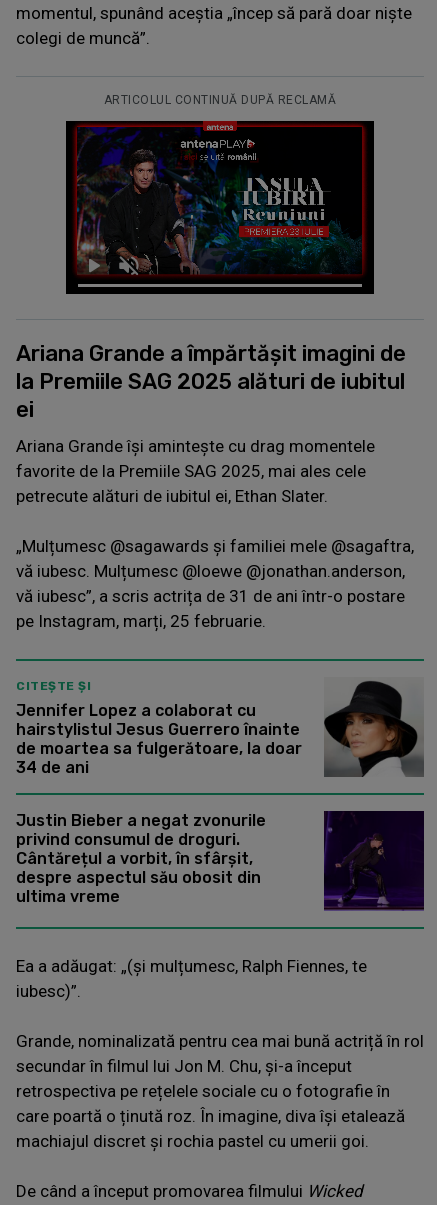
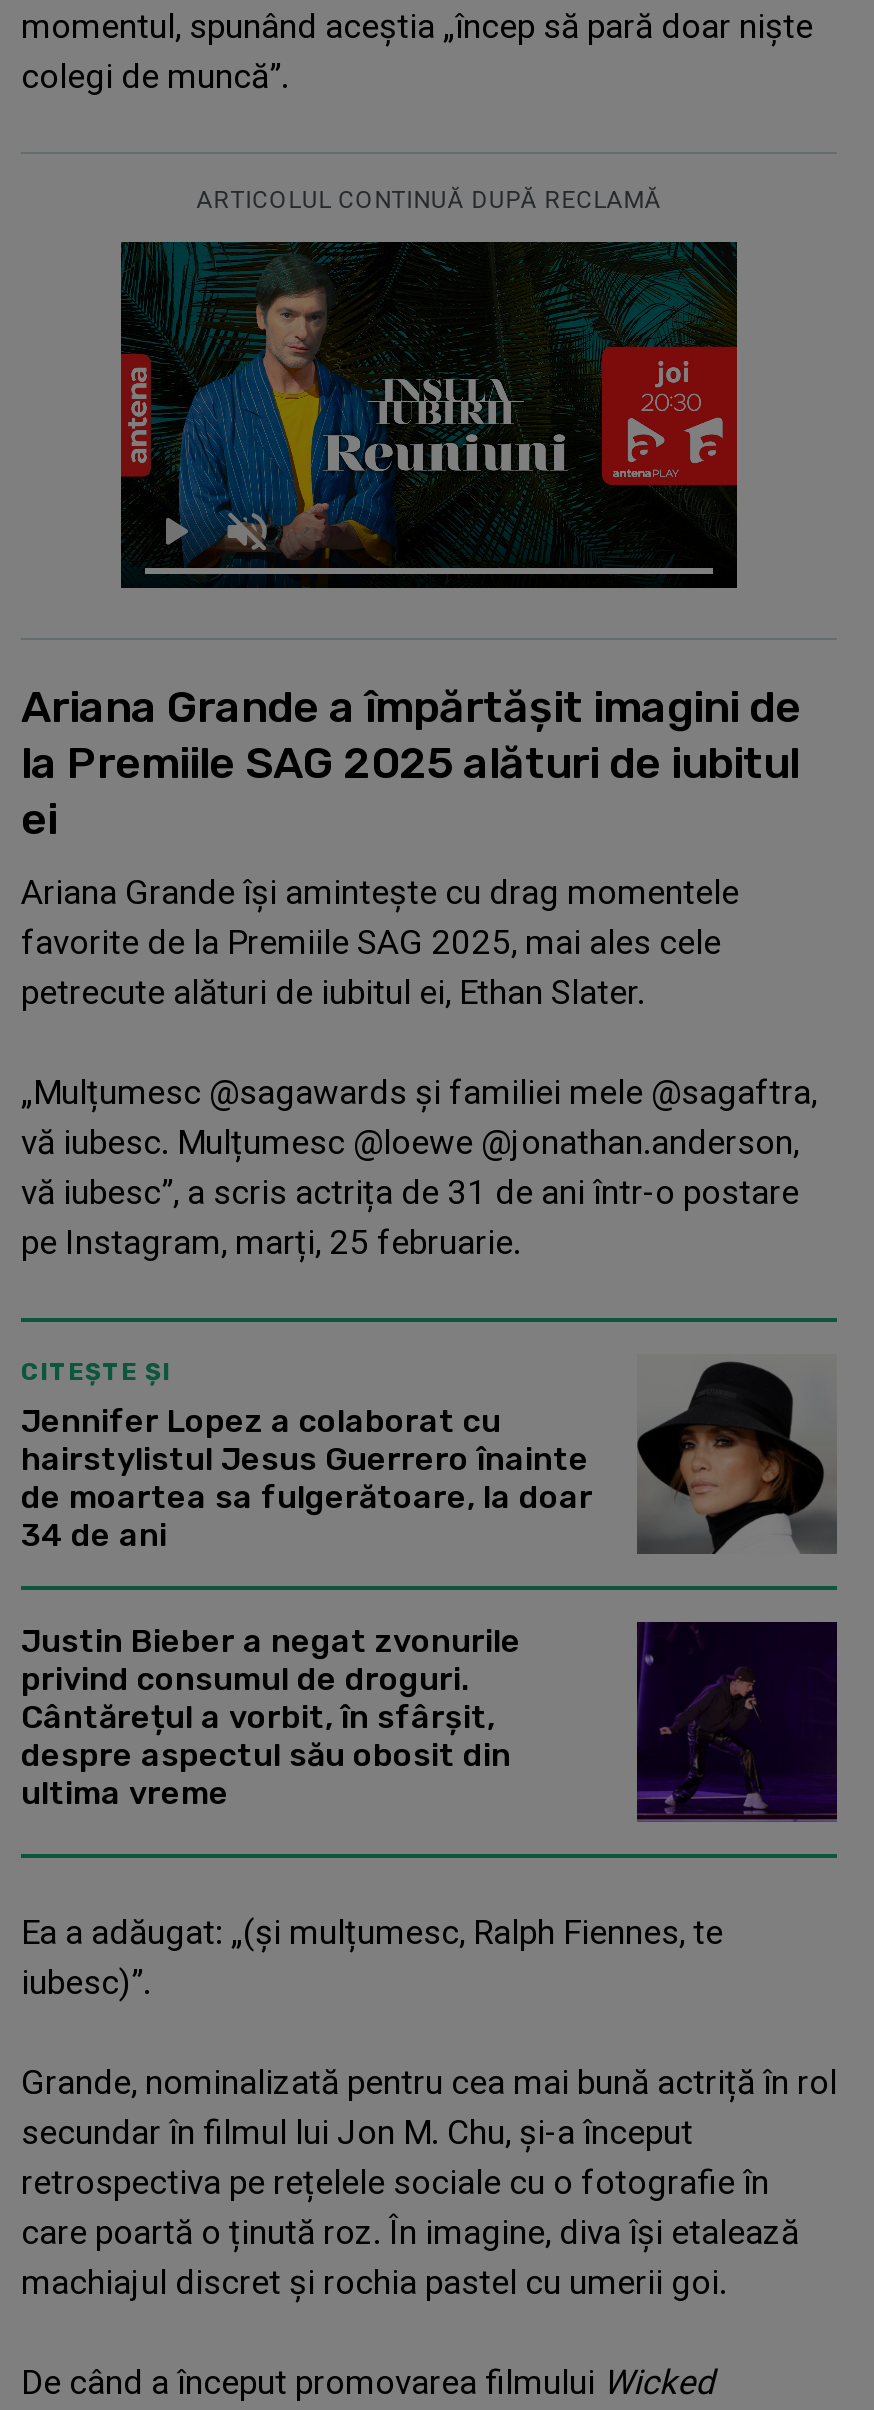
[65,120,375,292] [image] -> [119,240,739,586] [image]

